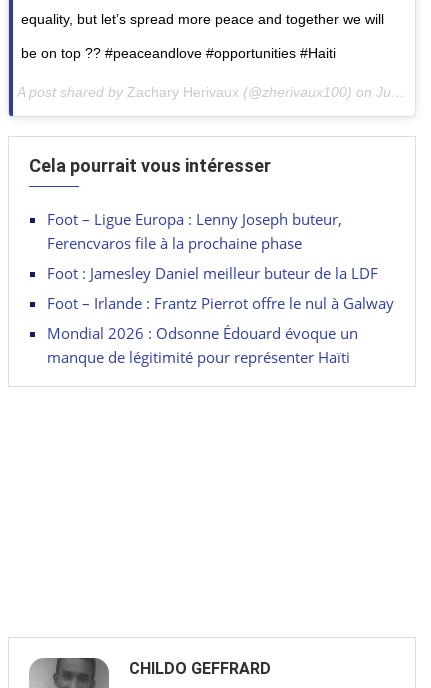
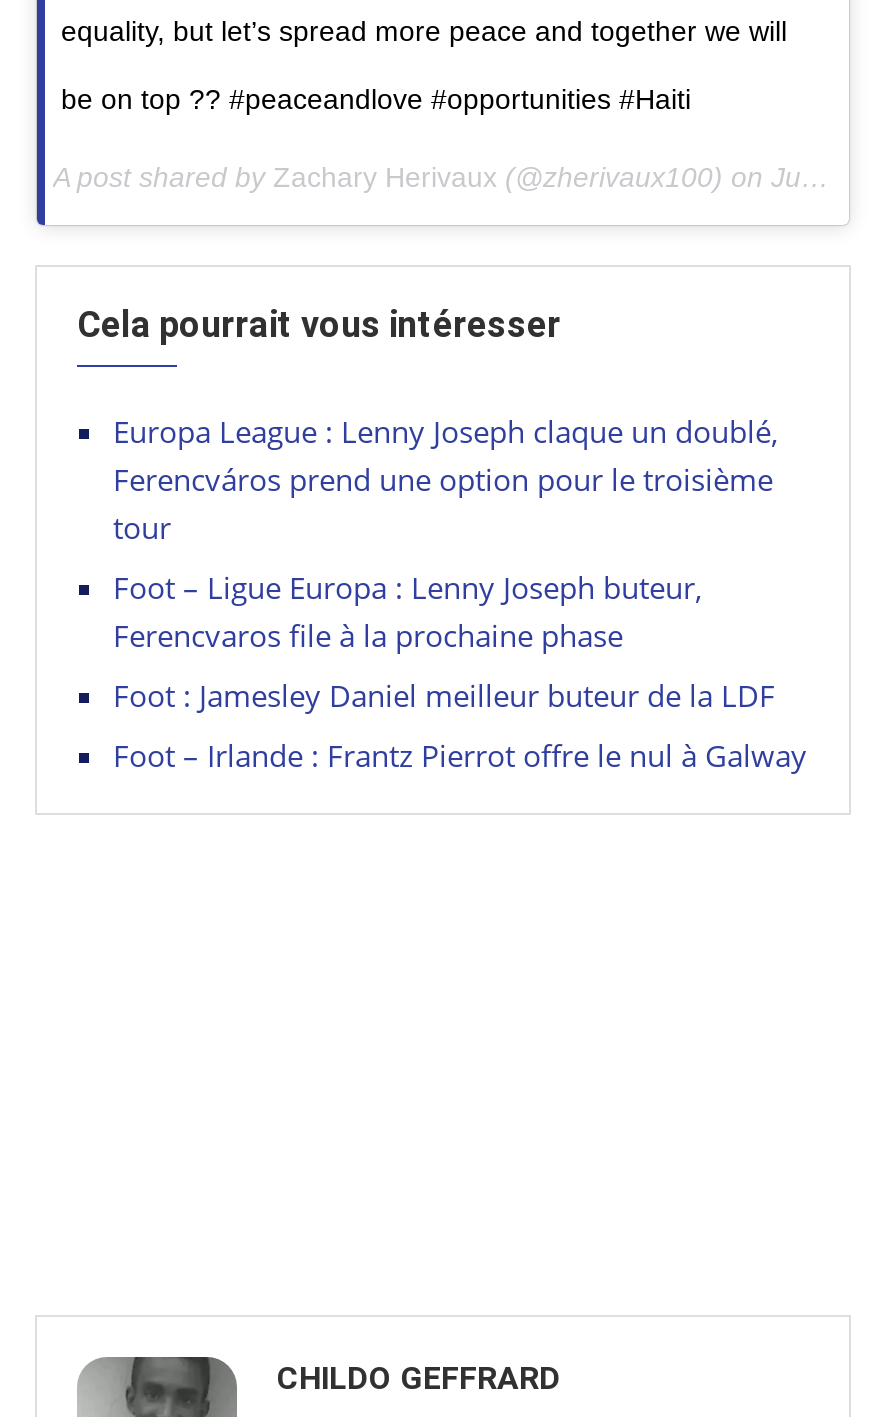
none -> [113,412,779,548] Europa League : Lenny Joseph claque un doublé, | Ferencváros prend une option pour le troisième | tour
moved [47,209,394,313] -> [113,568,807,776]: Foot – Ligue Europa : Lenny Joseph buteur, | Ferencvaros file à la prochaine phase | Foot : Jamesley Daniel meilleur buteur de la LDF | Foot – Irlande : Frantz Pierrot offre le nul à Galway
[47,323,358,367] Mondial 2026 : Odsonne Édouard évoque un | manque de légitimité pour représenter Haïti -> none

